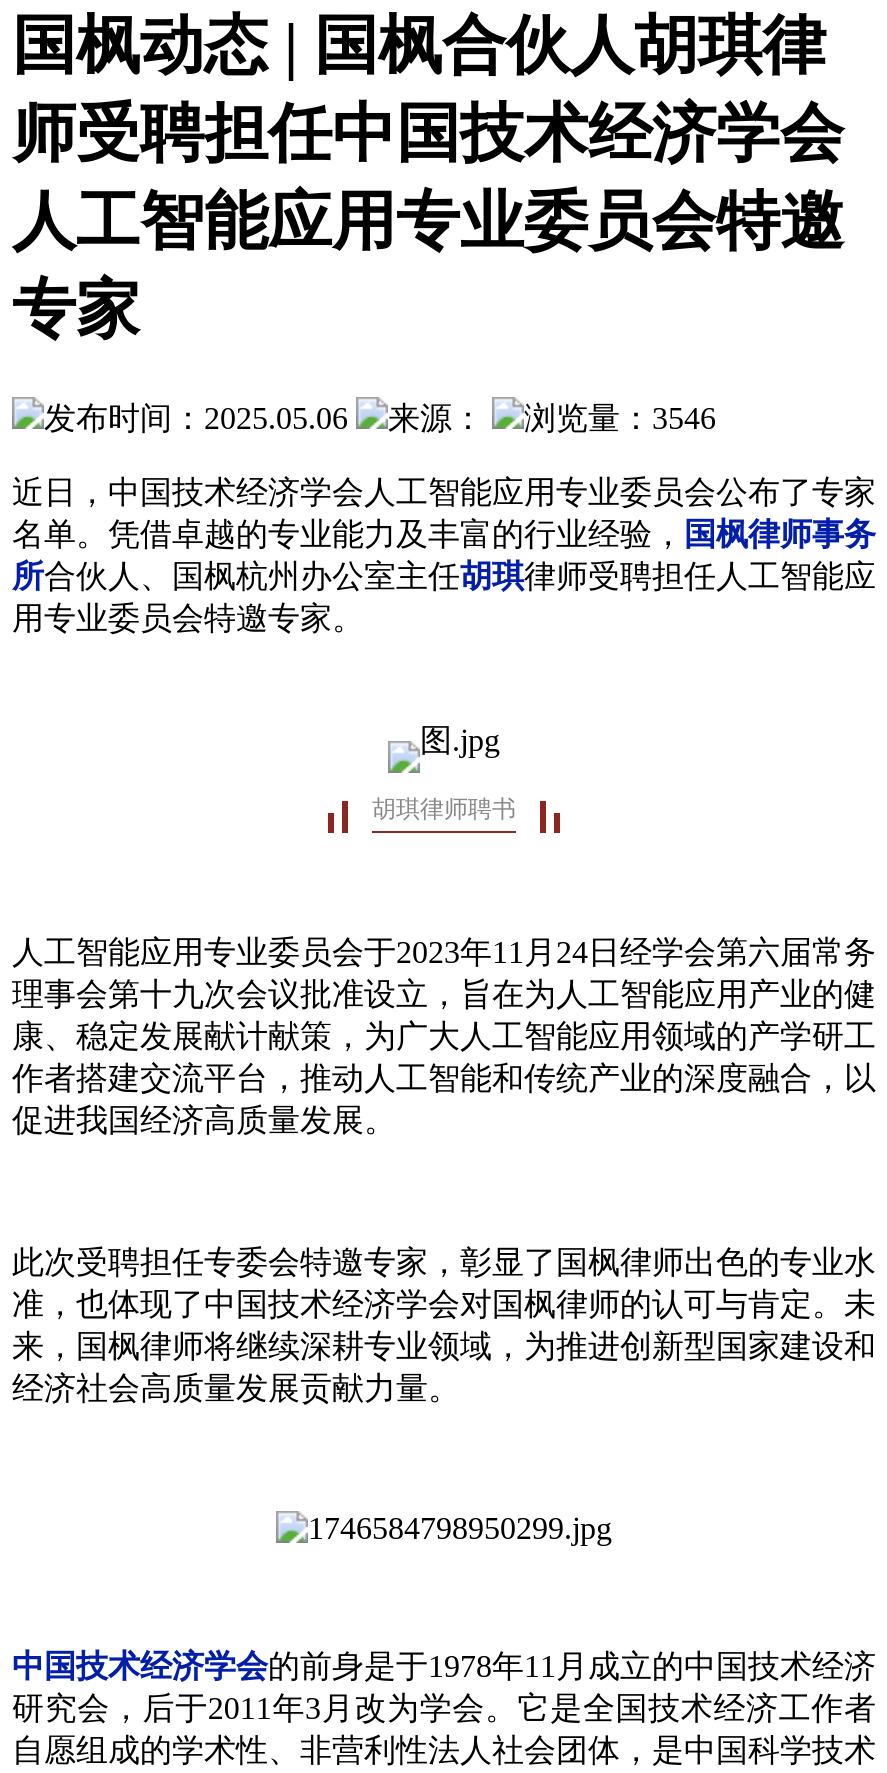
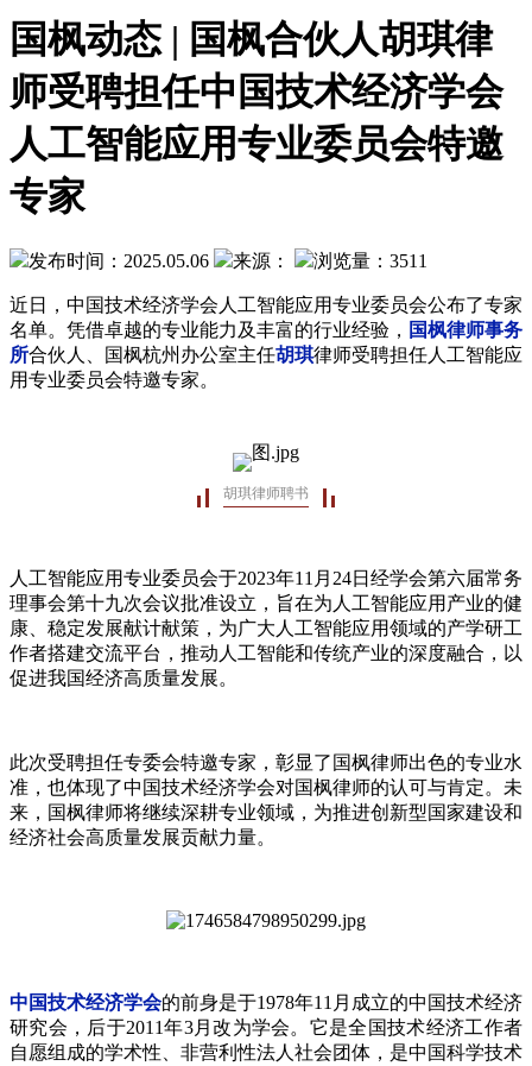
[44,401,716,435] 发布时间：2025.05.06 来源： 浏览量：3546 -> [28,251,427,271] 发布时间：2025.05.06 来源： 浏览量：3511

